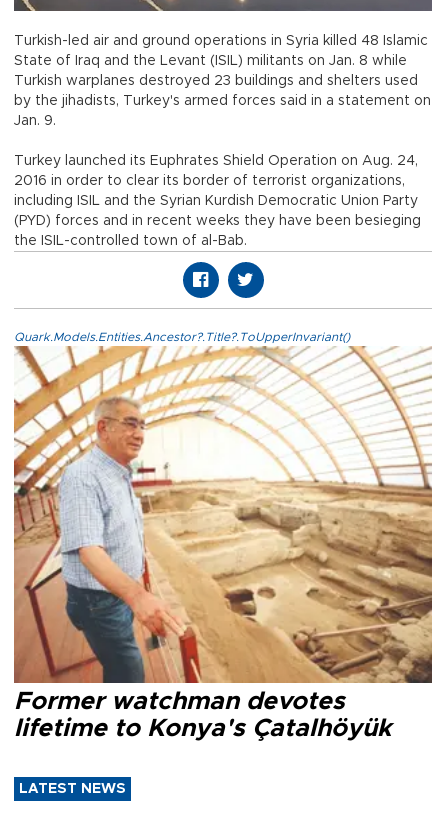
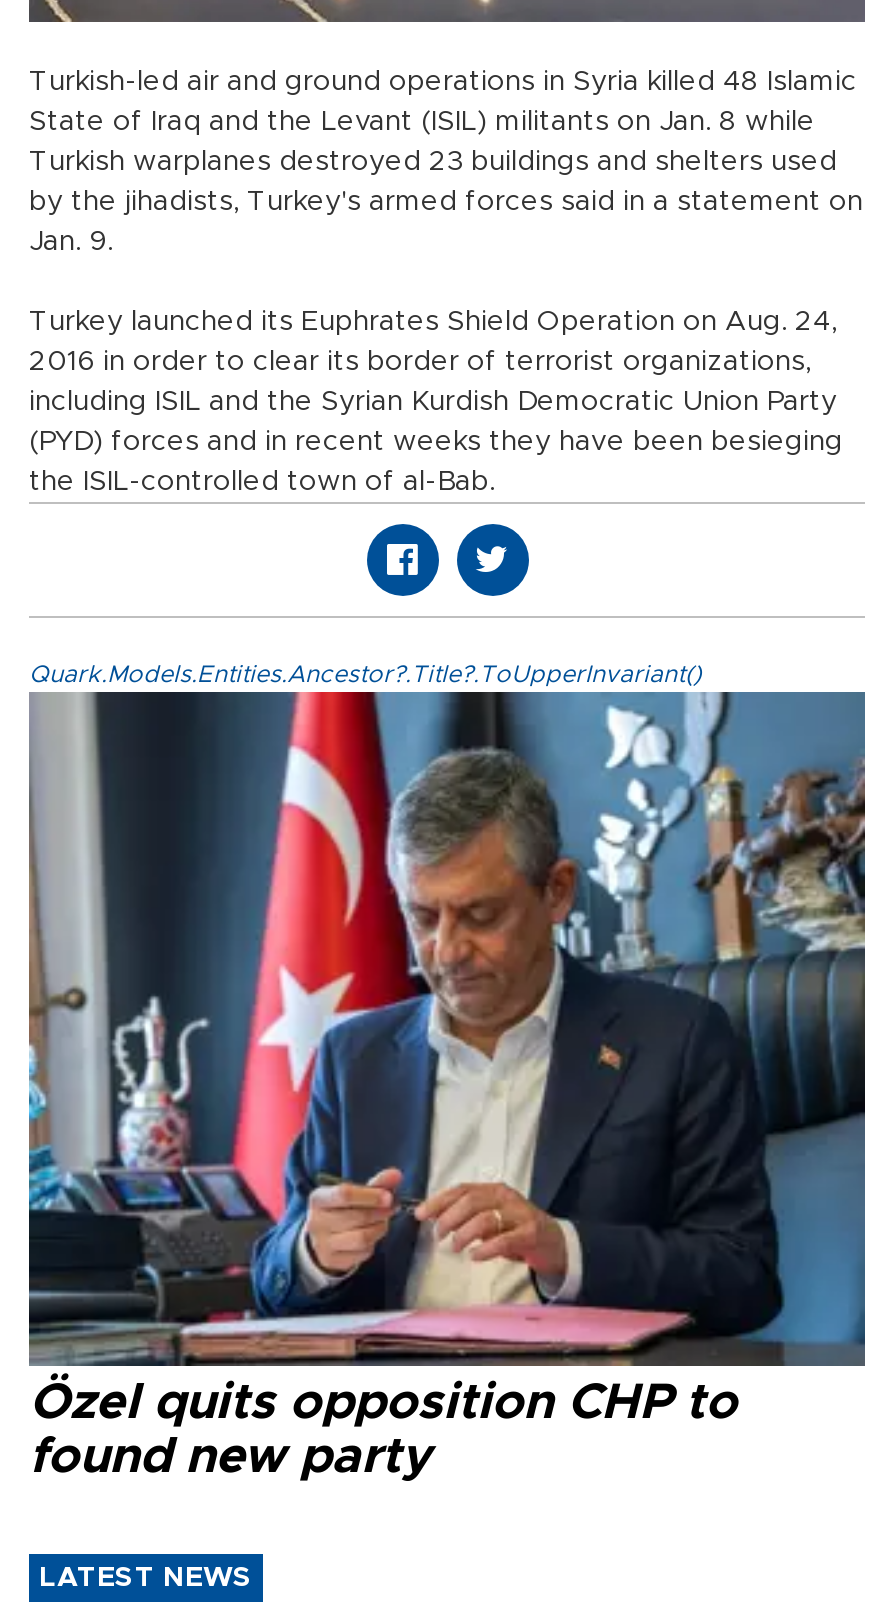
[13,345,433,741] [image] | Former watchman devotes | lifetime to Konya's Çatalhöyük -> [27,690,867,1483] [image] | Özel quits opposition CHP to | found new party

